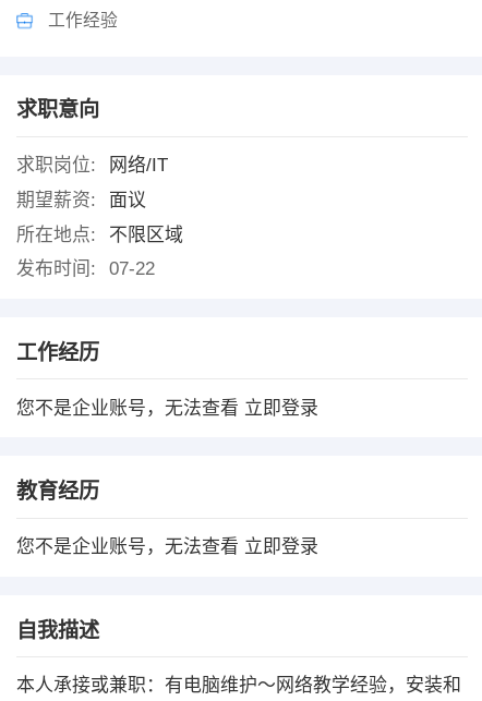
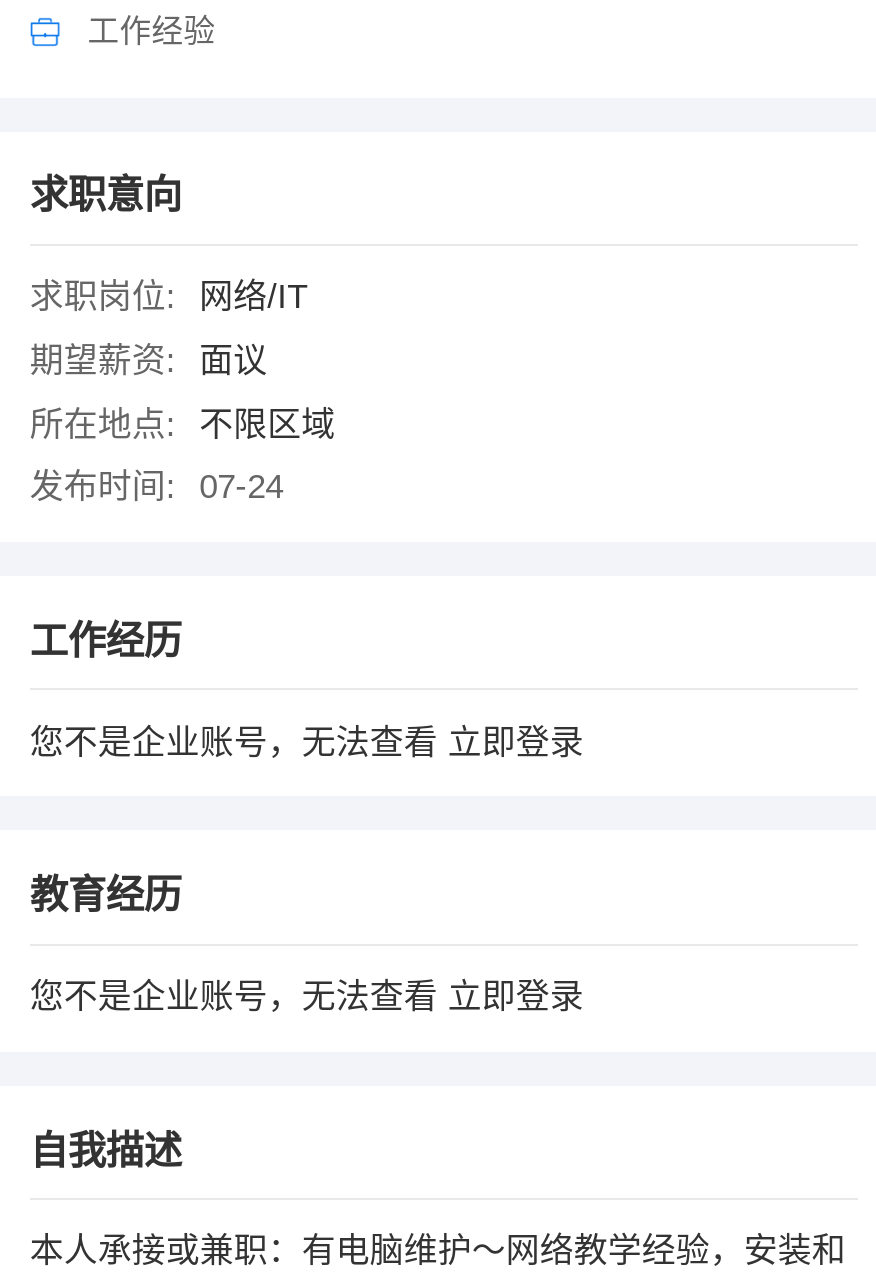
[16,259,155,279] 发布时间: 07-22 -> [30,469,283,507] 发布时间: 07-24

